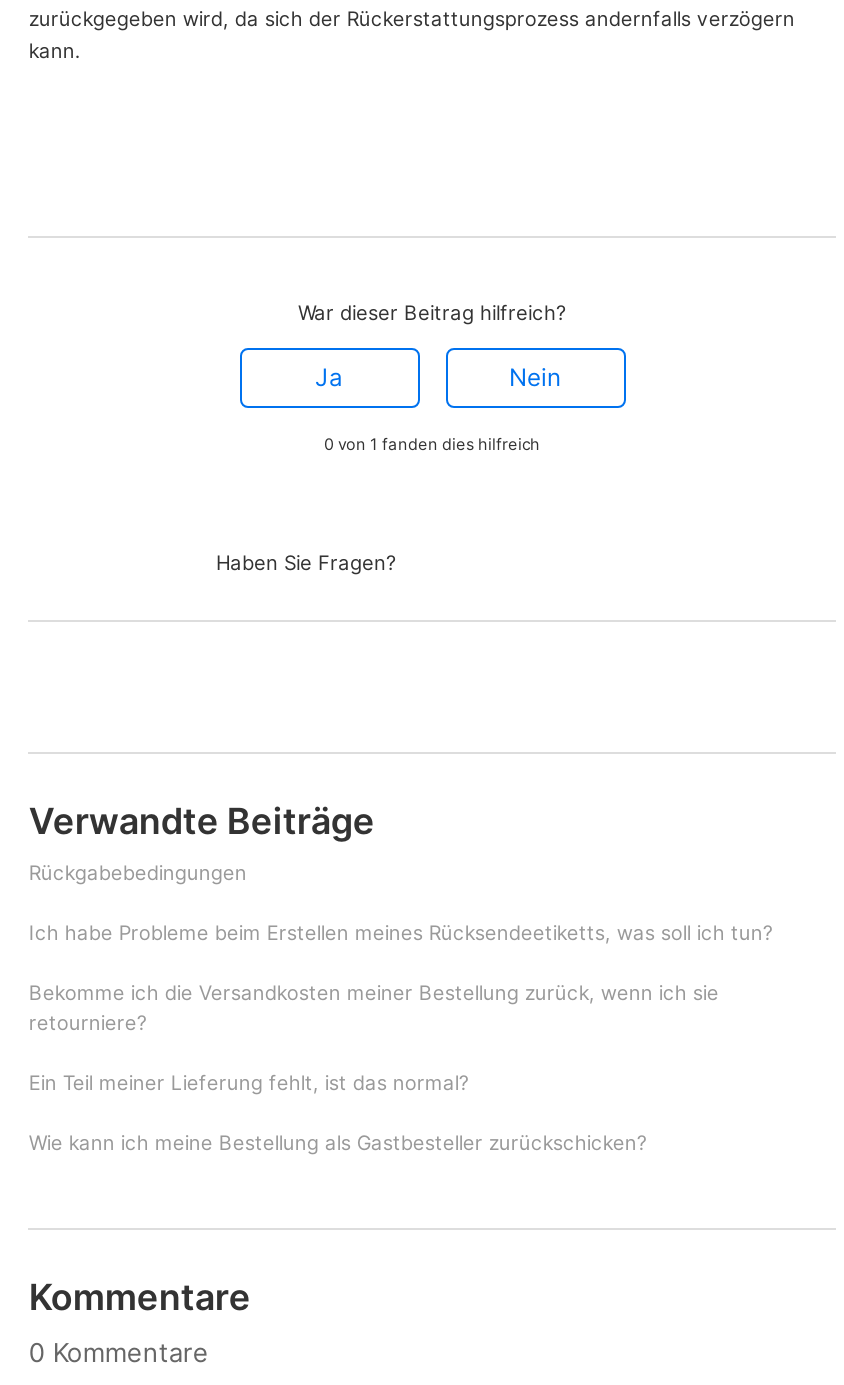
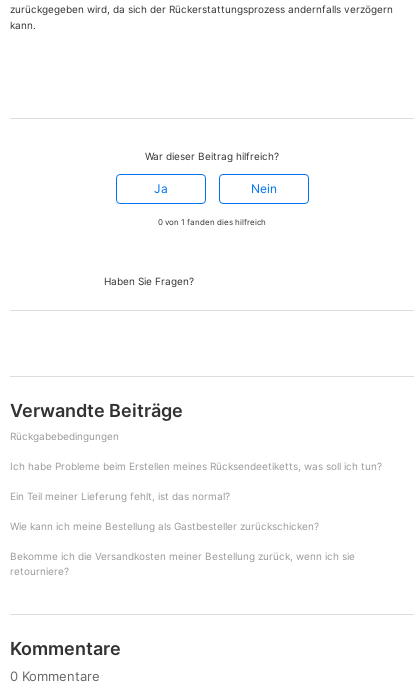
moved [29,981,719,1035] -> [10,550,355,577]: Bekomme ich die Versandkosten meiner Bestellung zurück, wenn ich sie | retourniere?
moved [29,1071,647,1155] -> [10,490,319,532]: Ein Teil meiner Lieferung fehlt, ist das normal? | Wie kann ich meine Bestellung als Gastbesteller zurückschicken?

